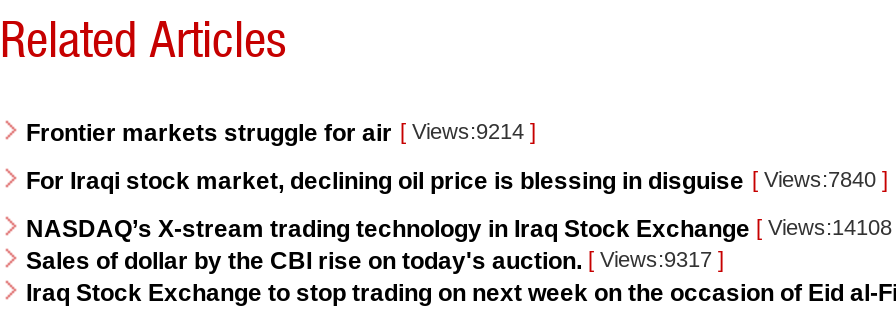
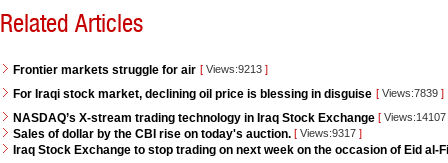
[26,119,536,147] Frontier markets struggle for air [Views:9214] -> [13,63,268,77] Frontier markets struggle for air [Views:9213]
[26,167,888,195] For Iraqi stock market, declining oil price is blessing in disguise [Views:7840] -> [13,87,444,101] For Iraqi stock market, declining oil price is blessing in disguise [Views:7839]
[26,215,896,243] NASDAQ’s X-stream trading technology in Iraq Stock Exchange [Views:14108 -> [13,111,448,125] NASDAQ’s X-stream trading technology in Iraq Stock Exchange [Views:14107

